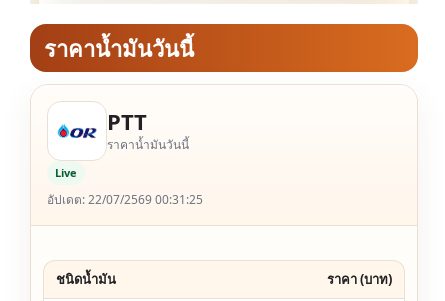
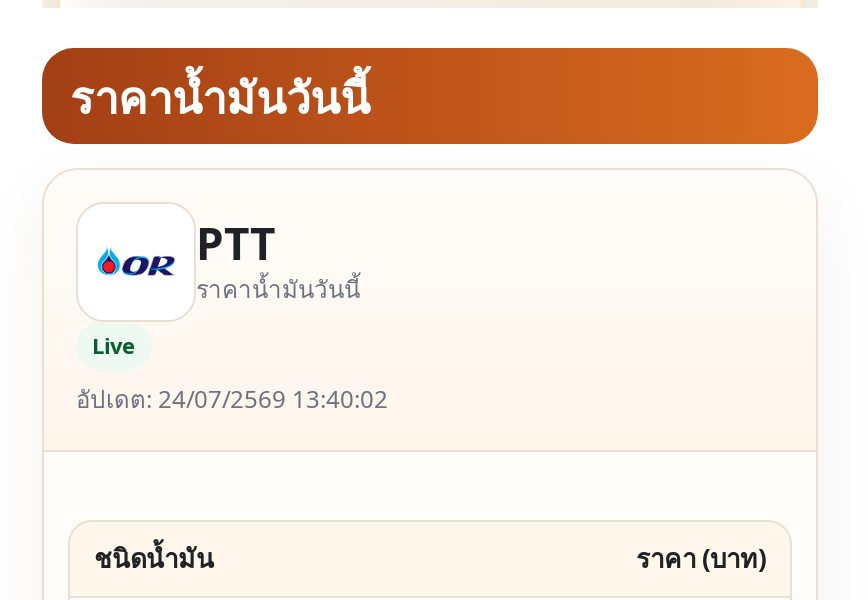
[47,191,203,208] อัปเดต: 22/07/2569 00:31:25 -> [76,382,388,416] อัปเดต: 24/07/2569 13:40:02

